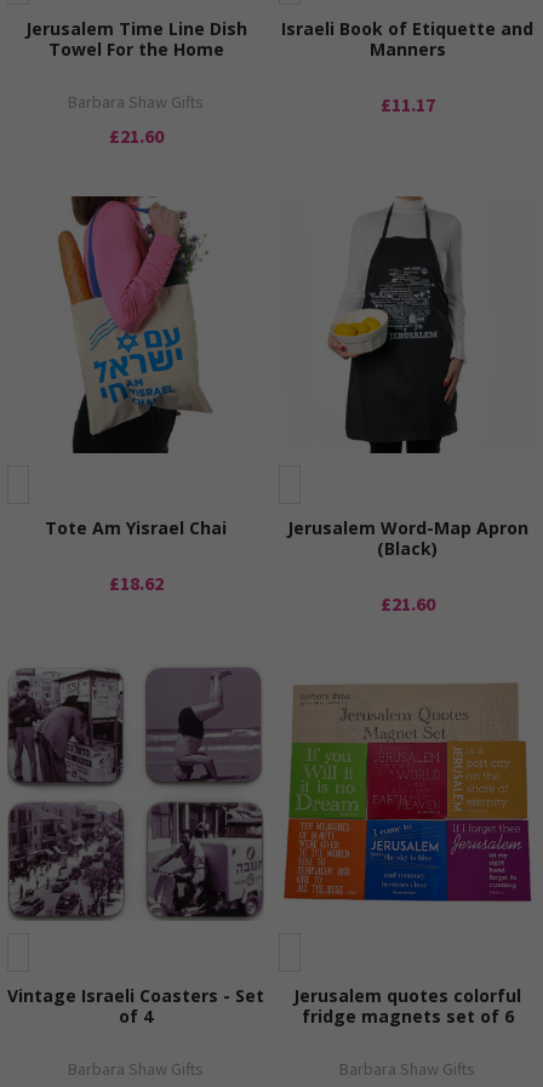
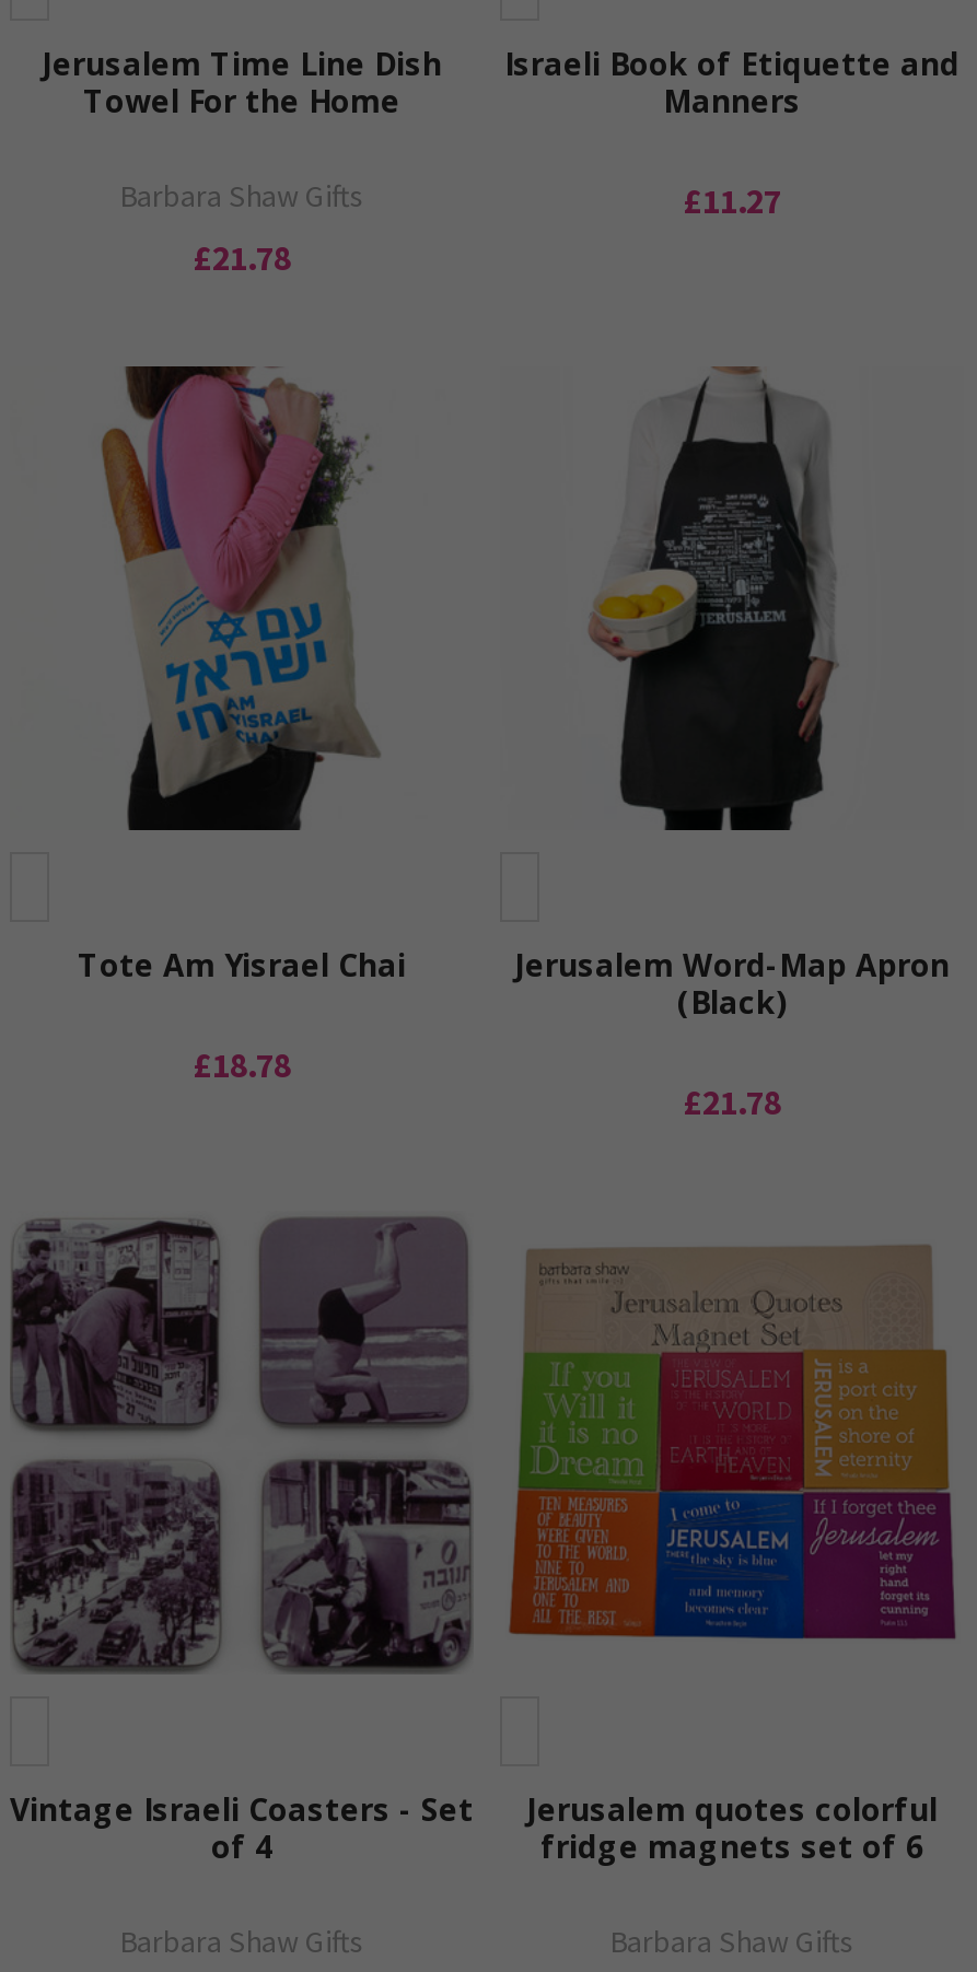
[380,92,435,116] £11.17 -> [683,178,781,222] £11.27
[108,123,163,148] £21.60 -> [193,235,291,279] £21.78
[108,571,163,595] £18.62 -> [193,1042,291,1086] £18.78
[380,591,435,615] £21.60 -> [683,1079,781,1123] £21.78

